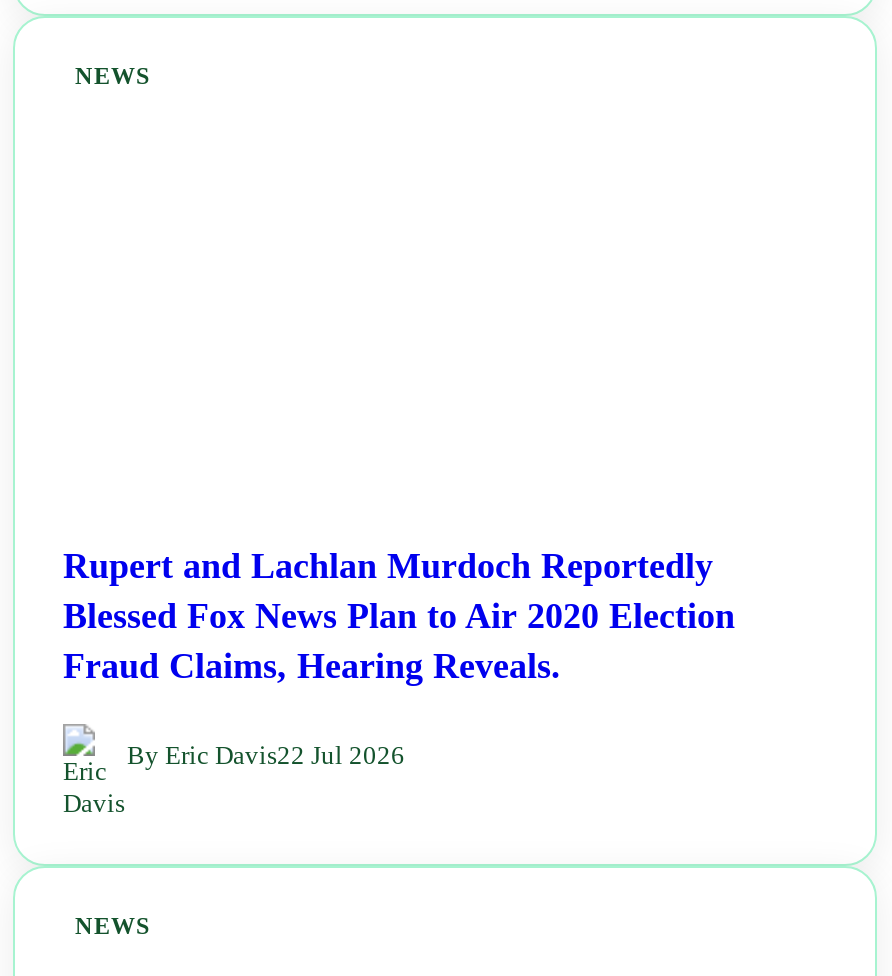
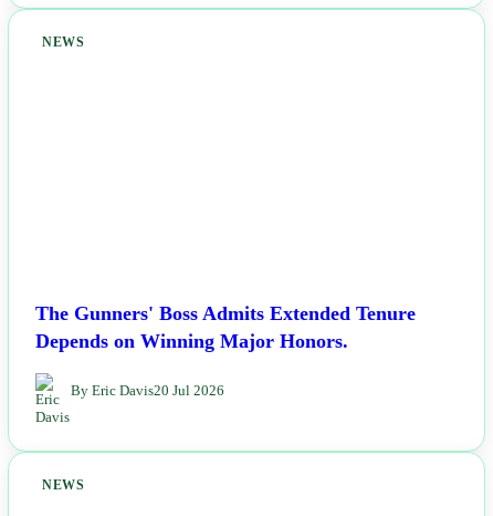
[63,547,735,687] Rupert and Lachlan Murdoch Reportedly | Blessed Fox News Plan to Air 2020 Election | Fraud Claims, Hearing Reveals. -> [35,303,416,353] The Gunners' Boss Admits Extended Tenure | Depends on Winning Major Honors.
[127,741,405,771] By Eric Davis22 Jul 2026 -> [71,383,224,399] By Eric Davis20 Jul 2026

